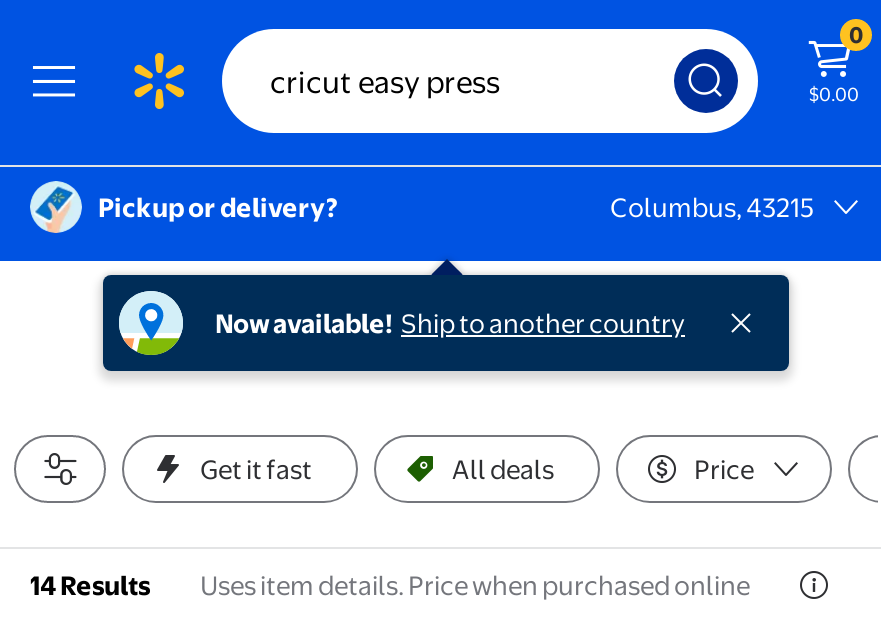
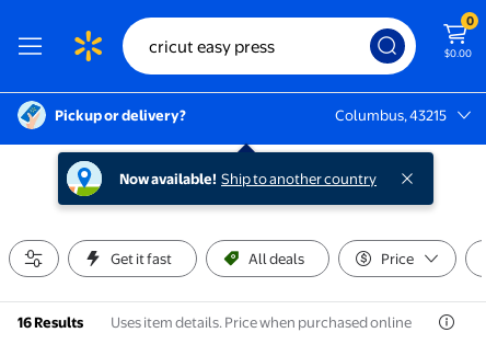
[30,568,750,601] 14 Results Uses item details. Price when purchased online -> [18,313,412,331] 16 Results Uses item details. Price when purchased online

